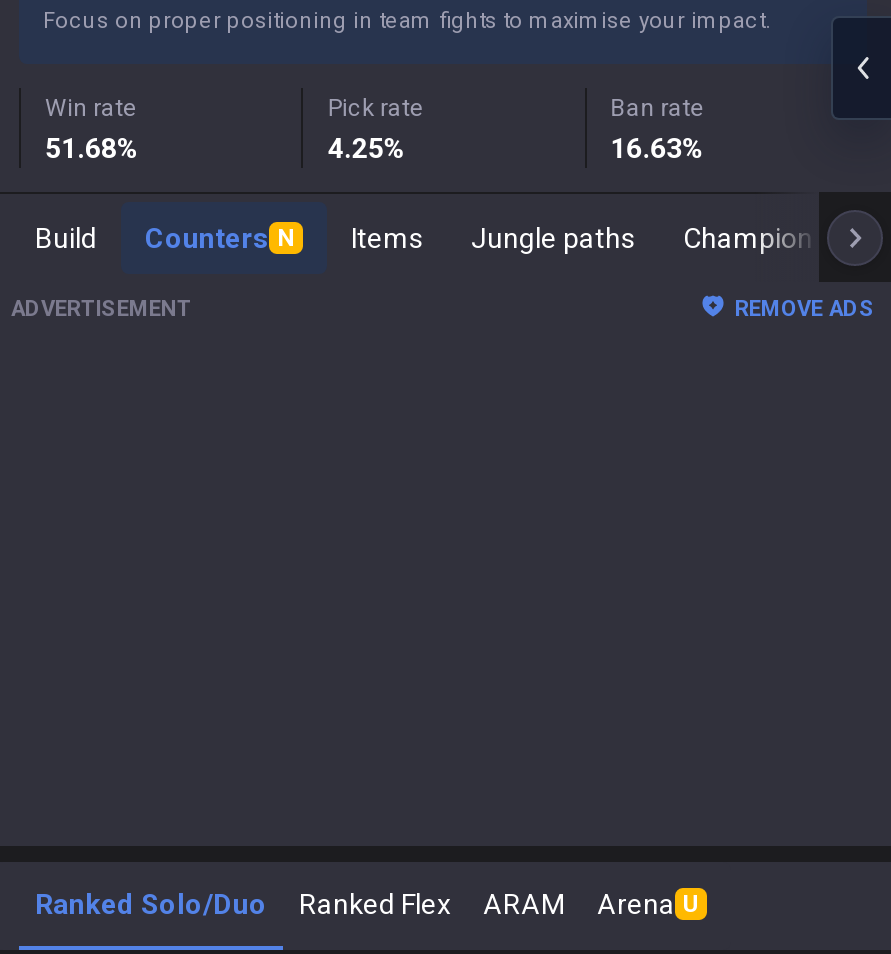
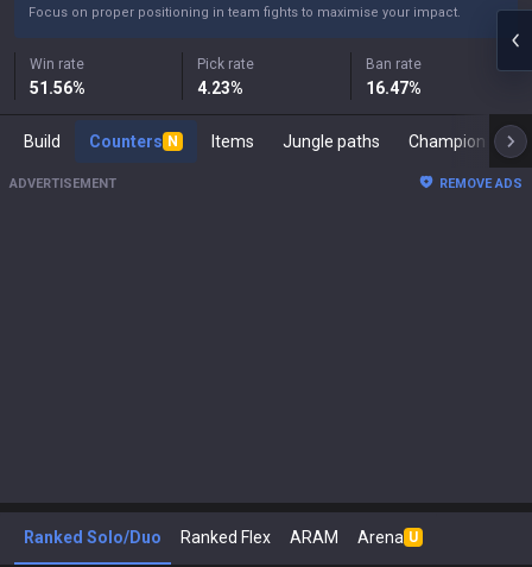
[45,132,139,164] 51.68% -> [30,78,85,97] 51.56%
[328,132,406,164] 4.25% -> [197,78,244,97] 4.23%
[610,132,704,164] 16.63% -> [365,78,421,97] 16.47%

